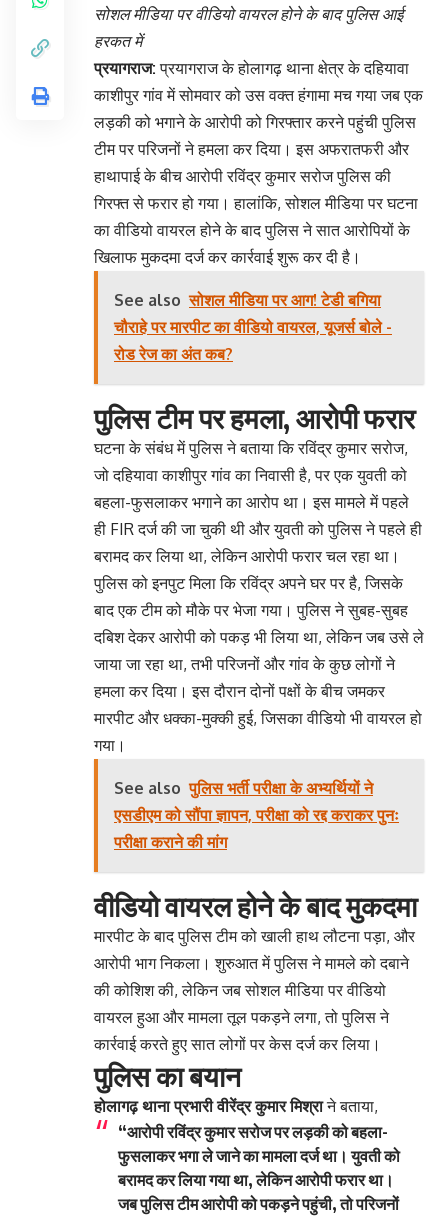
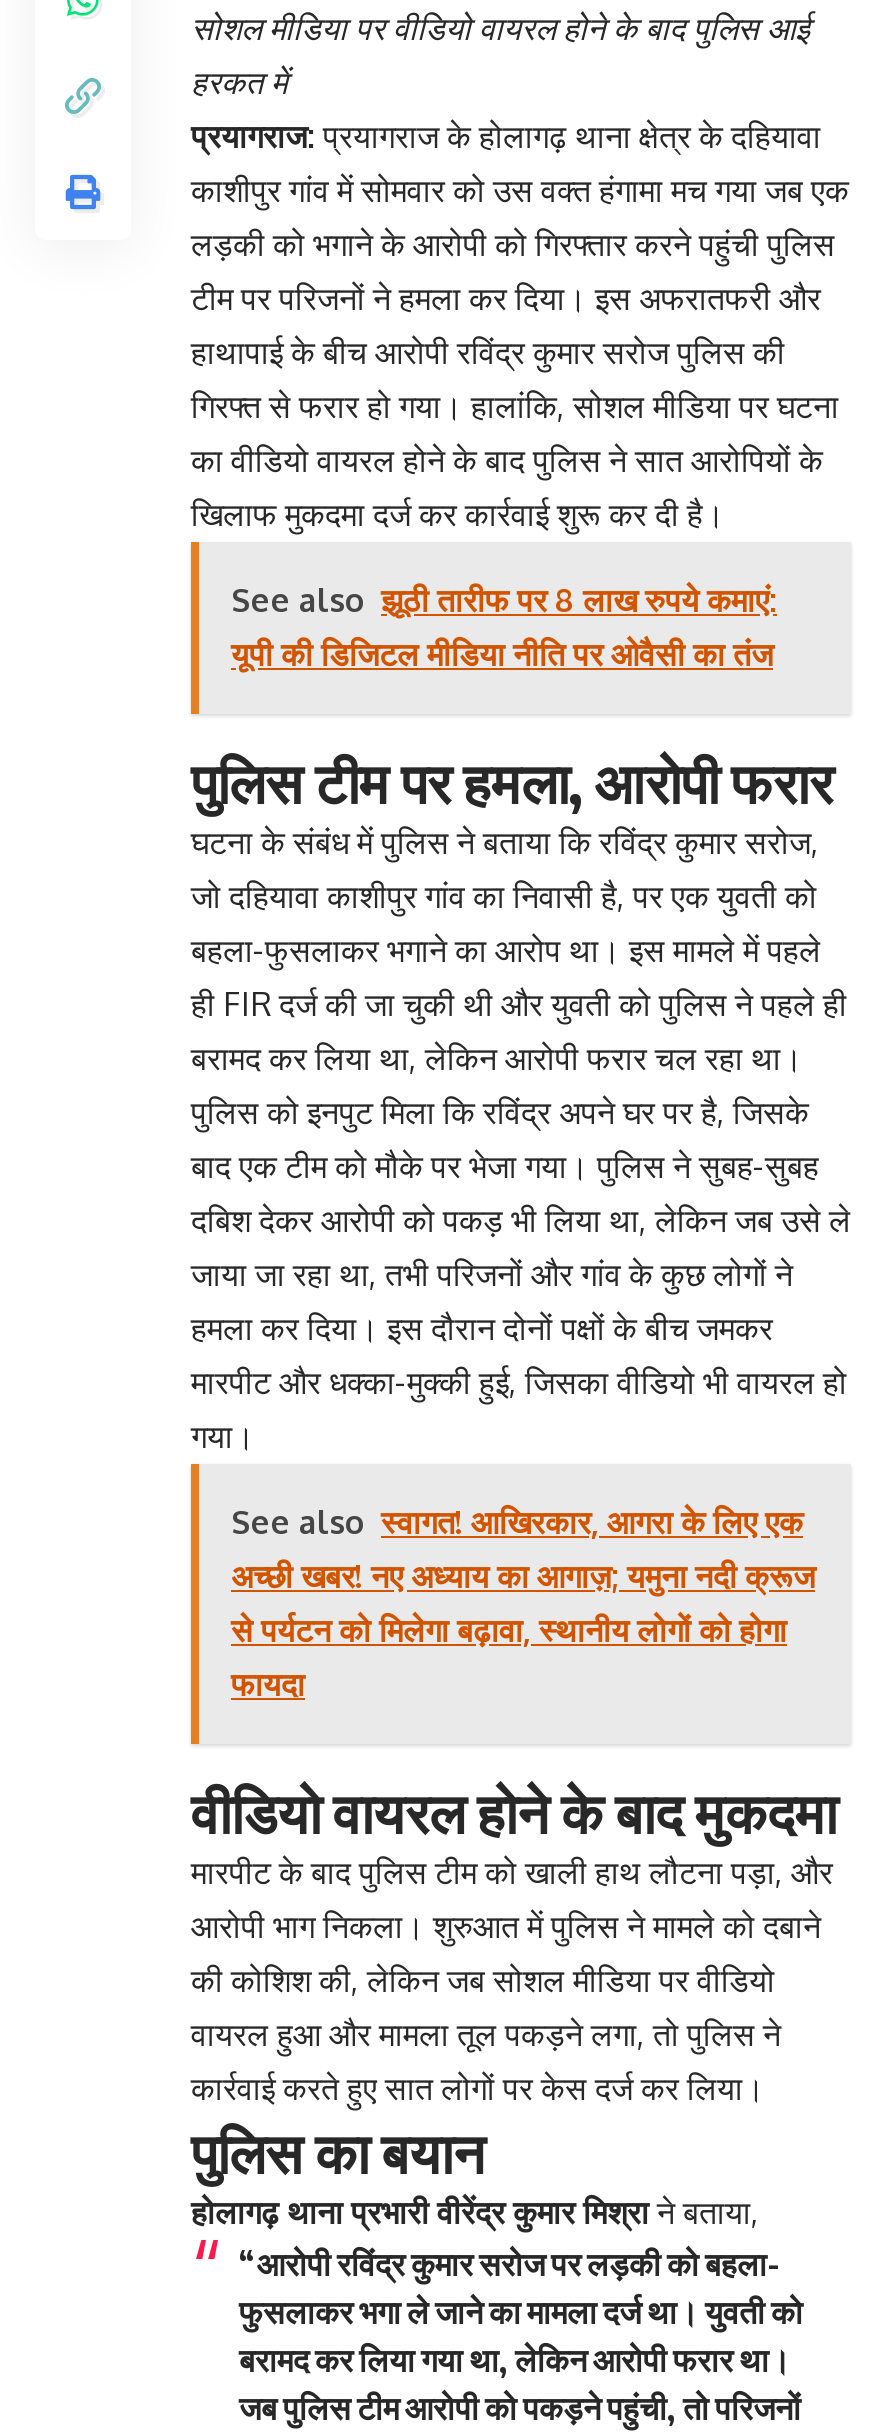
[114,290,392,364] See also सोशल मीडिया पर आग! टेडी बगिया | चौराहे पर मारपीट का वीडियो वायरल, यूजर्स बोले - | रोड रेज का अंत कब? -> [231,580,777,674] See also झूठी तारीफ पर 8 लाख रुपये कमाएं: | यूपी की डिजिटल मीडिया नीति पर ओवैसी का तंज
moved [94,400,424,755] -> [191,746,851,1456]: पुलिस टीम पर हमला, आरोपी फरार | घटना के संबंध में पुलिस ने बताया कि रविंद्र कुमार सरोज, | जो दहियावा काशीपुर गांव का निवासी है, पर एक युवती को | ... | मारपीट और धक्का-मुक्की हुई, जिसका वीडियो भी वायरल हो | गया।
[114,778,399,852] See also पुलिस भर्ती परीक्षा के अभ्यर्थियों ने | एसडीएम को सौंपा ज्ञापन, परीक्षा को रद्द कराकर पुनः | परीक्षा कराने की मांग -> [231,1502,815,1704] See also स्वागत! आखिरकार, आगरा के लिए एक | अच्छी खबर! नए अध्याय का आगाज़; यमुना नदी क्रूज | से पर्यटन को मिलेगा बढ़ावा, स्थानीय लोगों को होगा | फायदा

